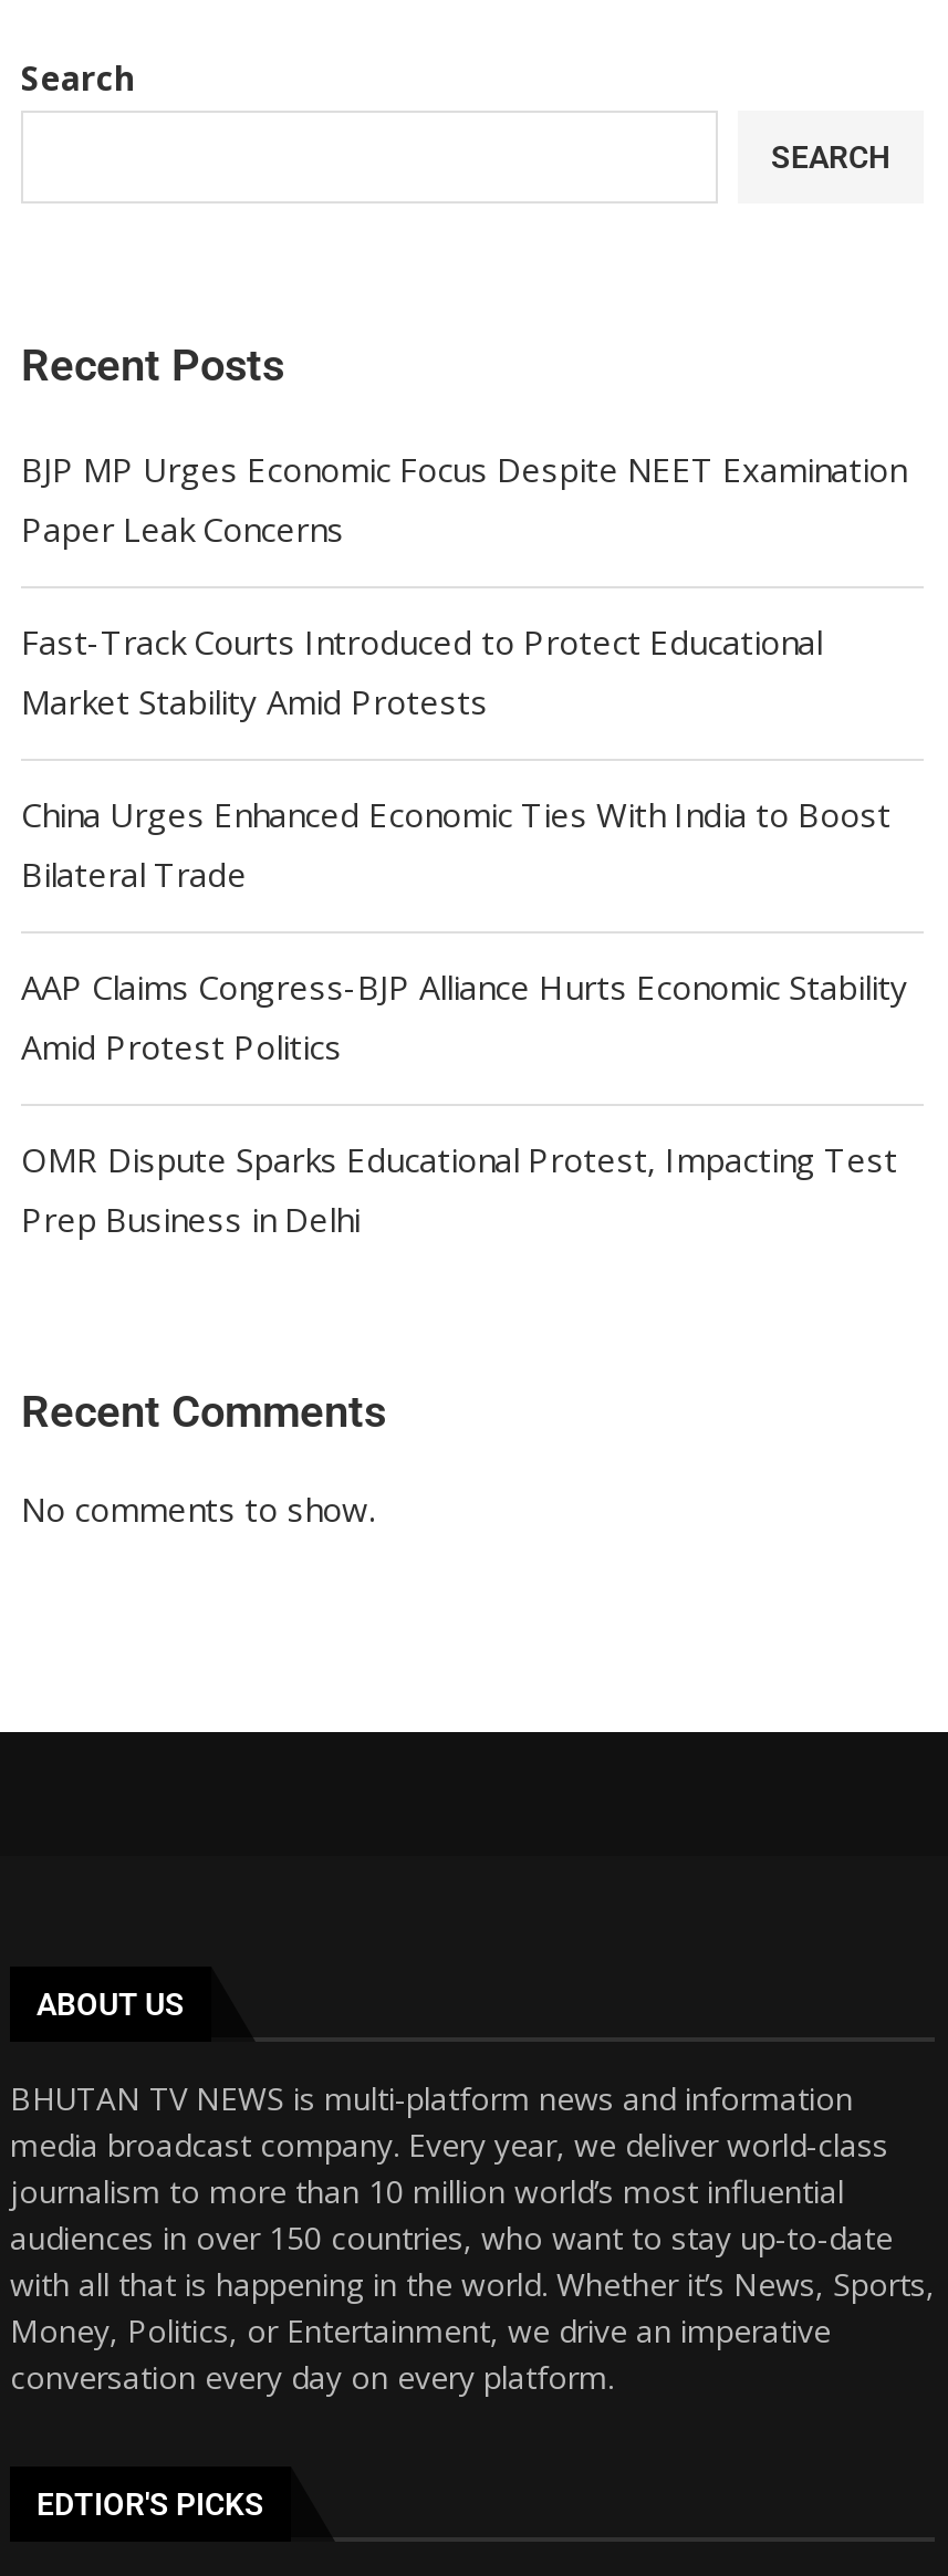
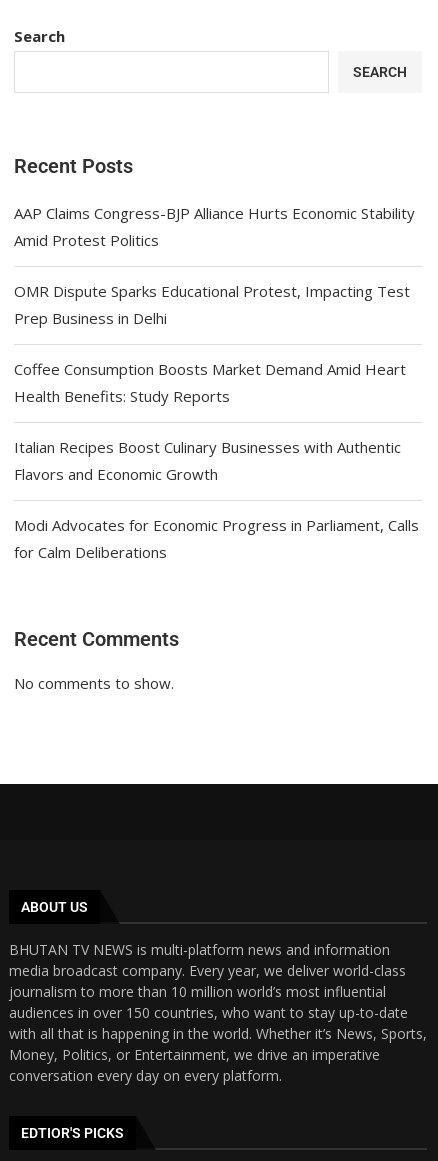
[21,447,906,896] BJP MP Urges Economic Focus Despite NEET Examination | Paper Leak Concerns | Fast-Track Courts Introduced to Protect Educational | Market Stability Amid Protests | China Urges Enhanced Economic Ties With India to Boost | Bilateral Trade -> none
moved [21,964,908,1241] -> [14,203,415,328]: AAP Claims Congress-BJP Alliance Hurts Economic Stability | Amid Protest Politics | OMR Dispute Sparks Educational Protest, Impacting Test | Prep Business in Delhi
none -> [14,359,419,562] Coffee Consumption Boosts Market Demand Amid Heart | Health Benefits: Study Reports | Italian Recipes Boost Culinary Businesses with Authentic | Flavors and Economic Growth | Modi Advocates for Economic Progress in Parliament, Calls | for Calm Deliberations

